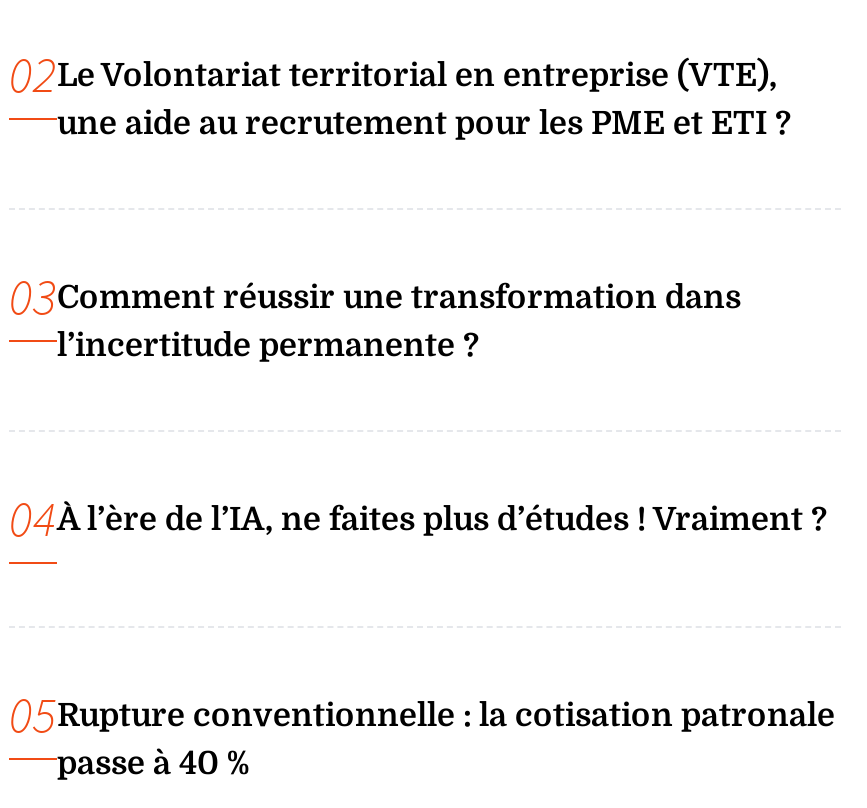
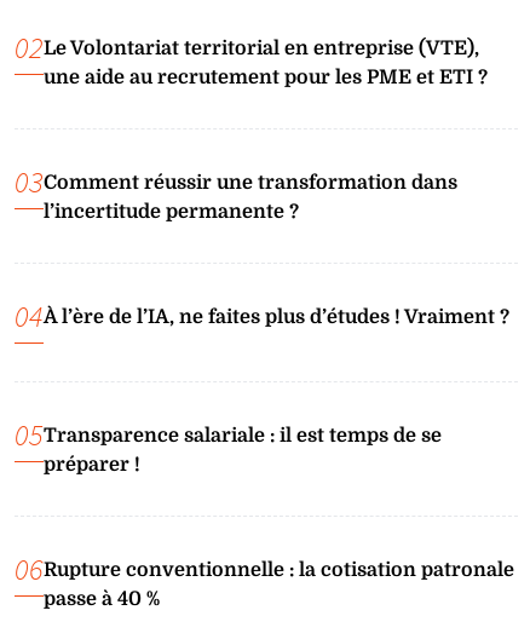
[9,682,835,746] 05Rupture conventionnelle : la cotisation patronale -> [15,415,514,588] 05Transparence salariale : il est temps de se | préparer ! | 06Rupture conventionnelle : la cotisation patronale

